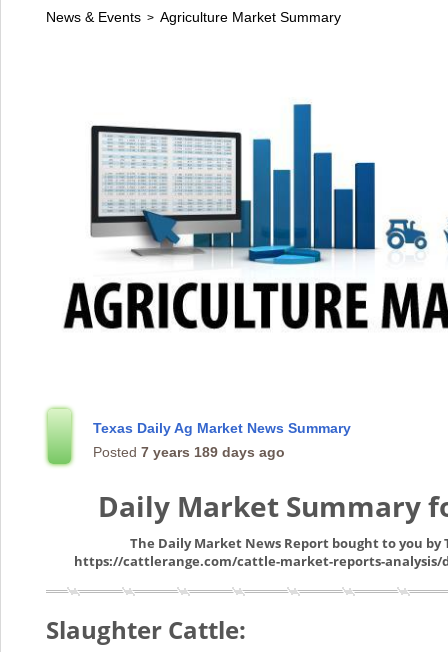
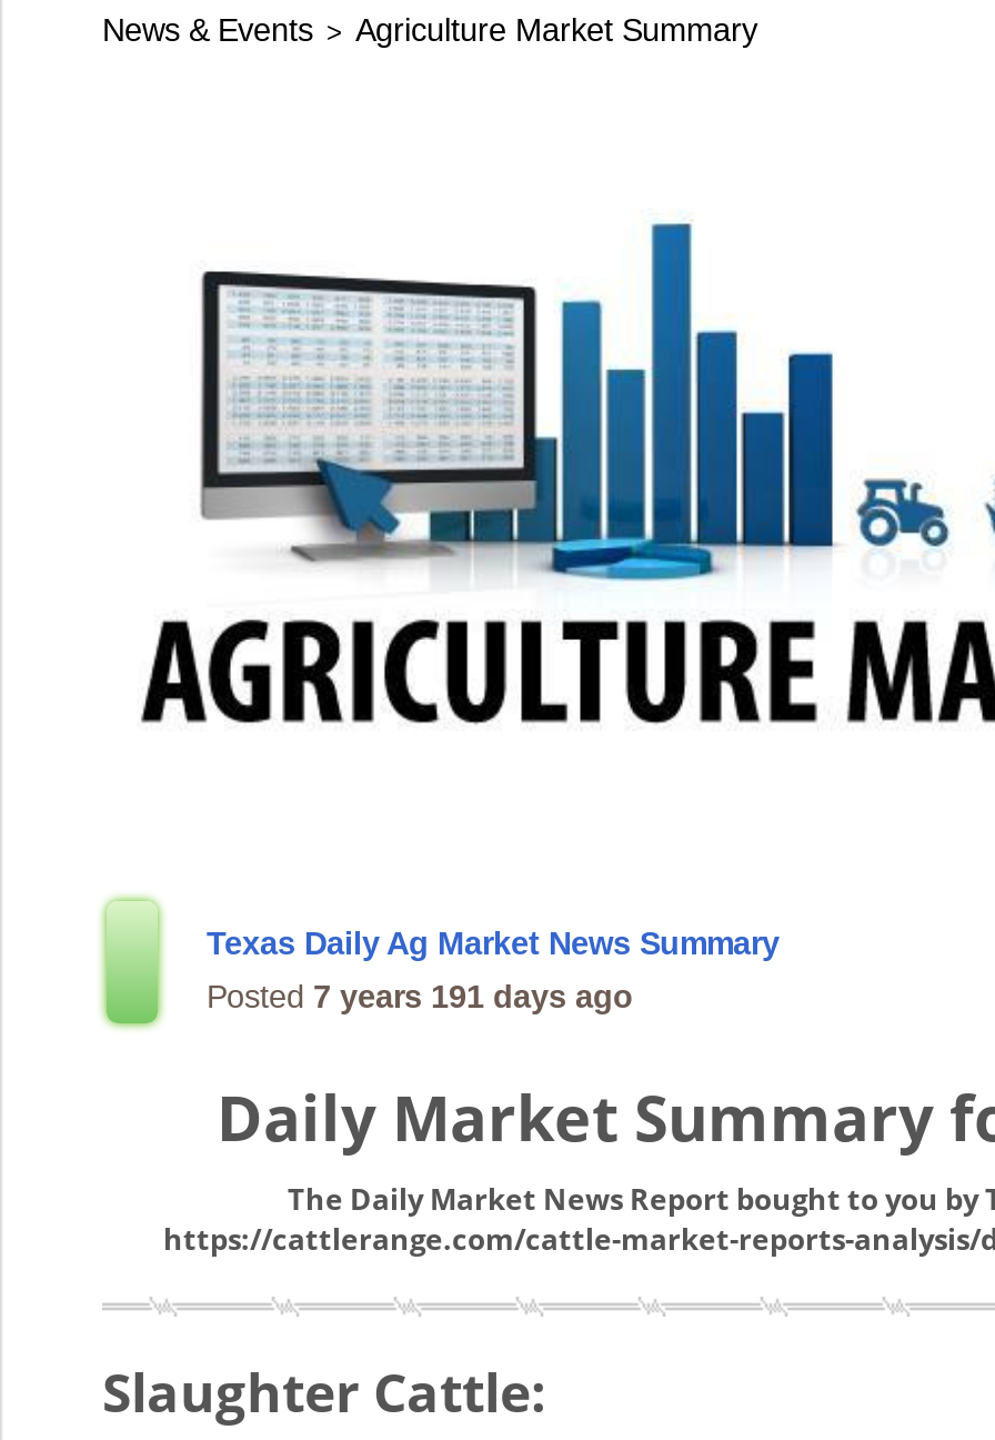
[93,444,285,460] Posted 7 years 189 days ago -> [207,979,633,1014] Posted 7 years 191 days ago

